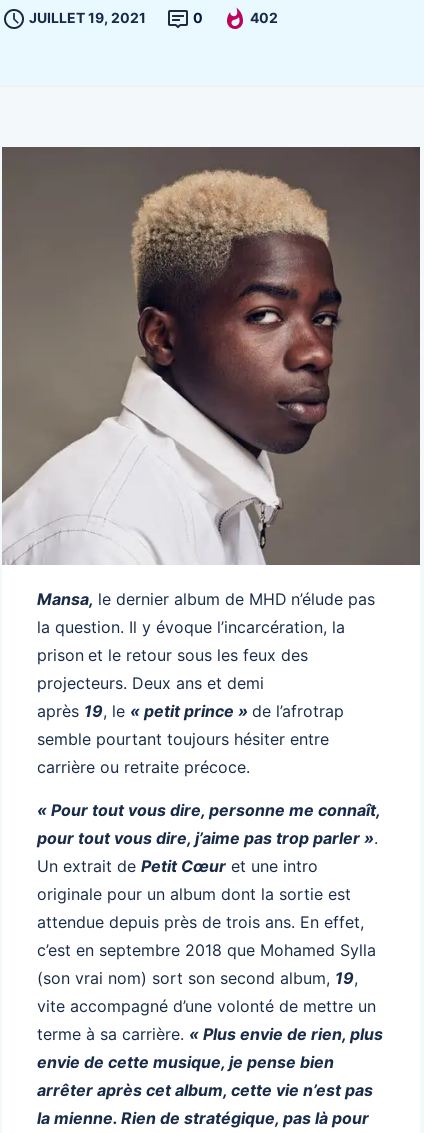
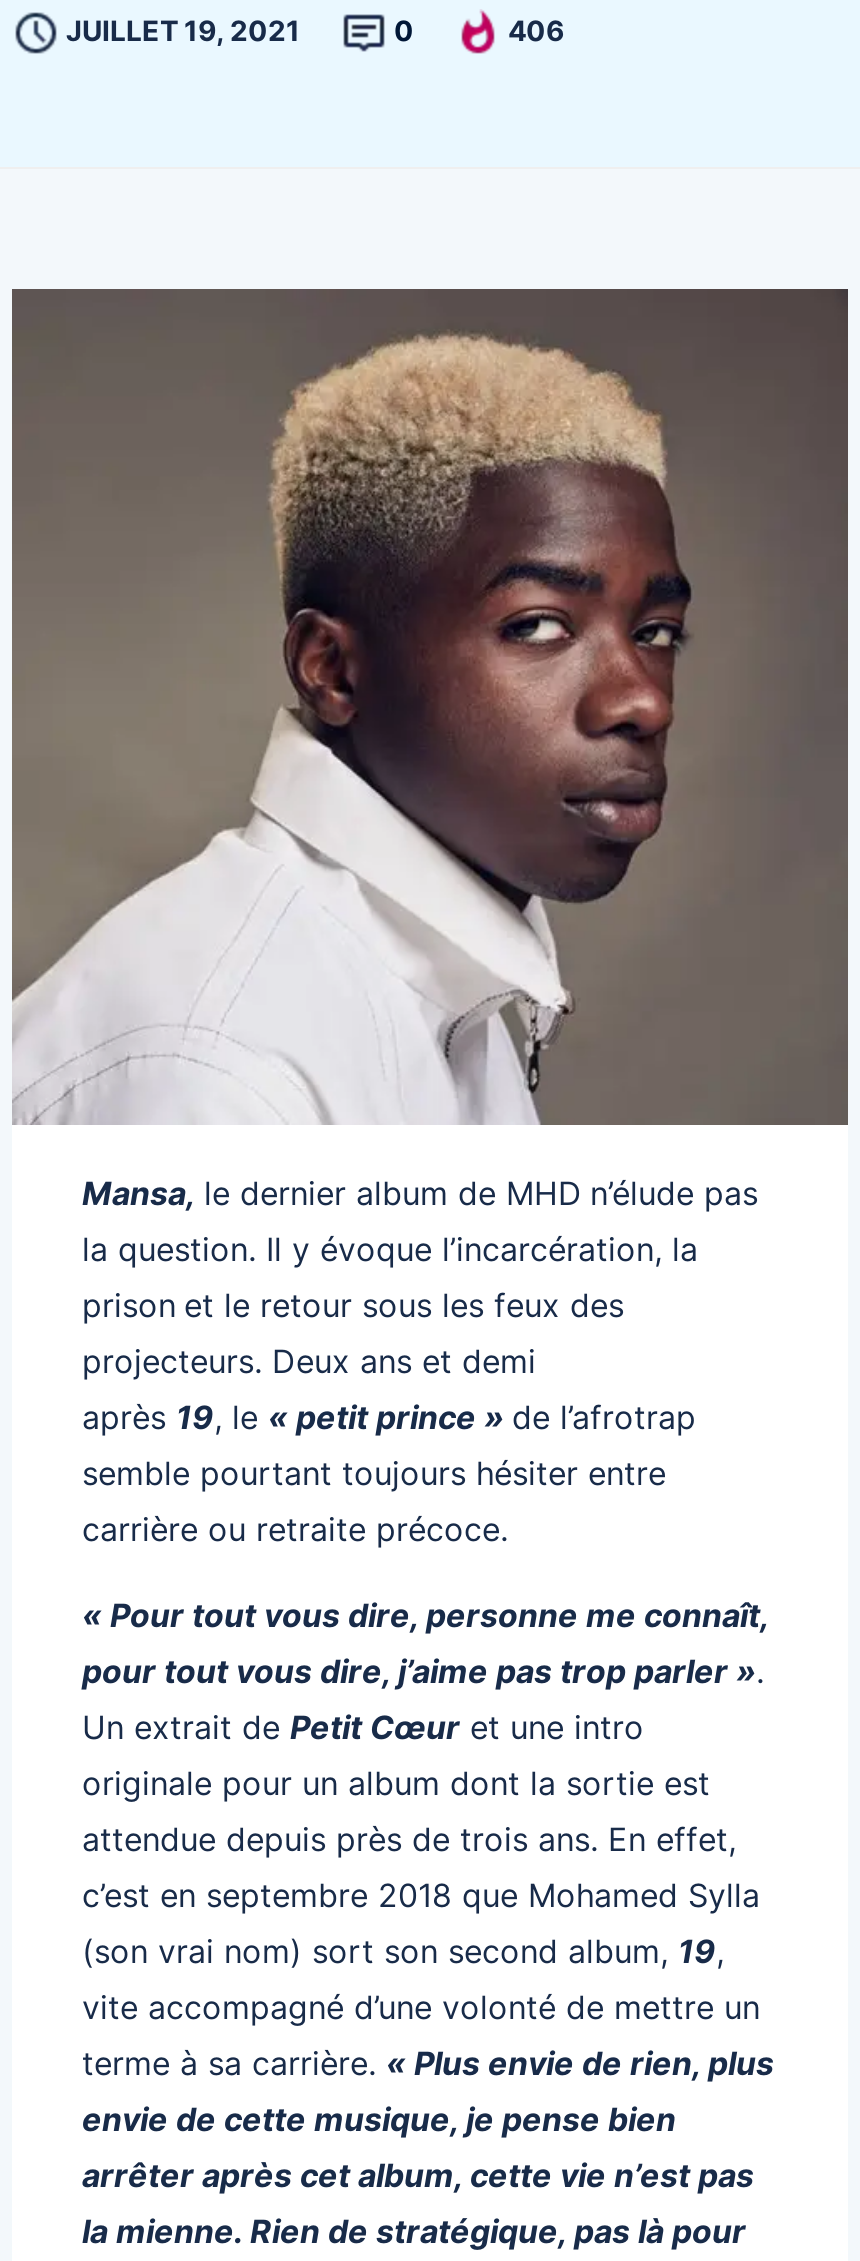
[250,9,278,26] 402 -> [508,12,564,46] 406

